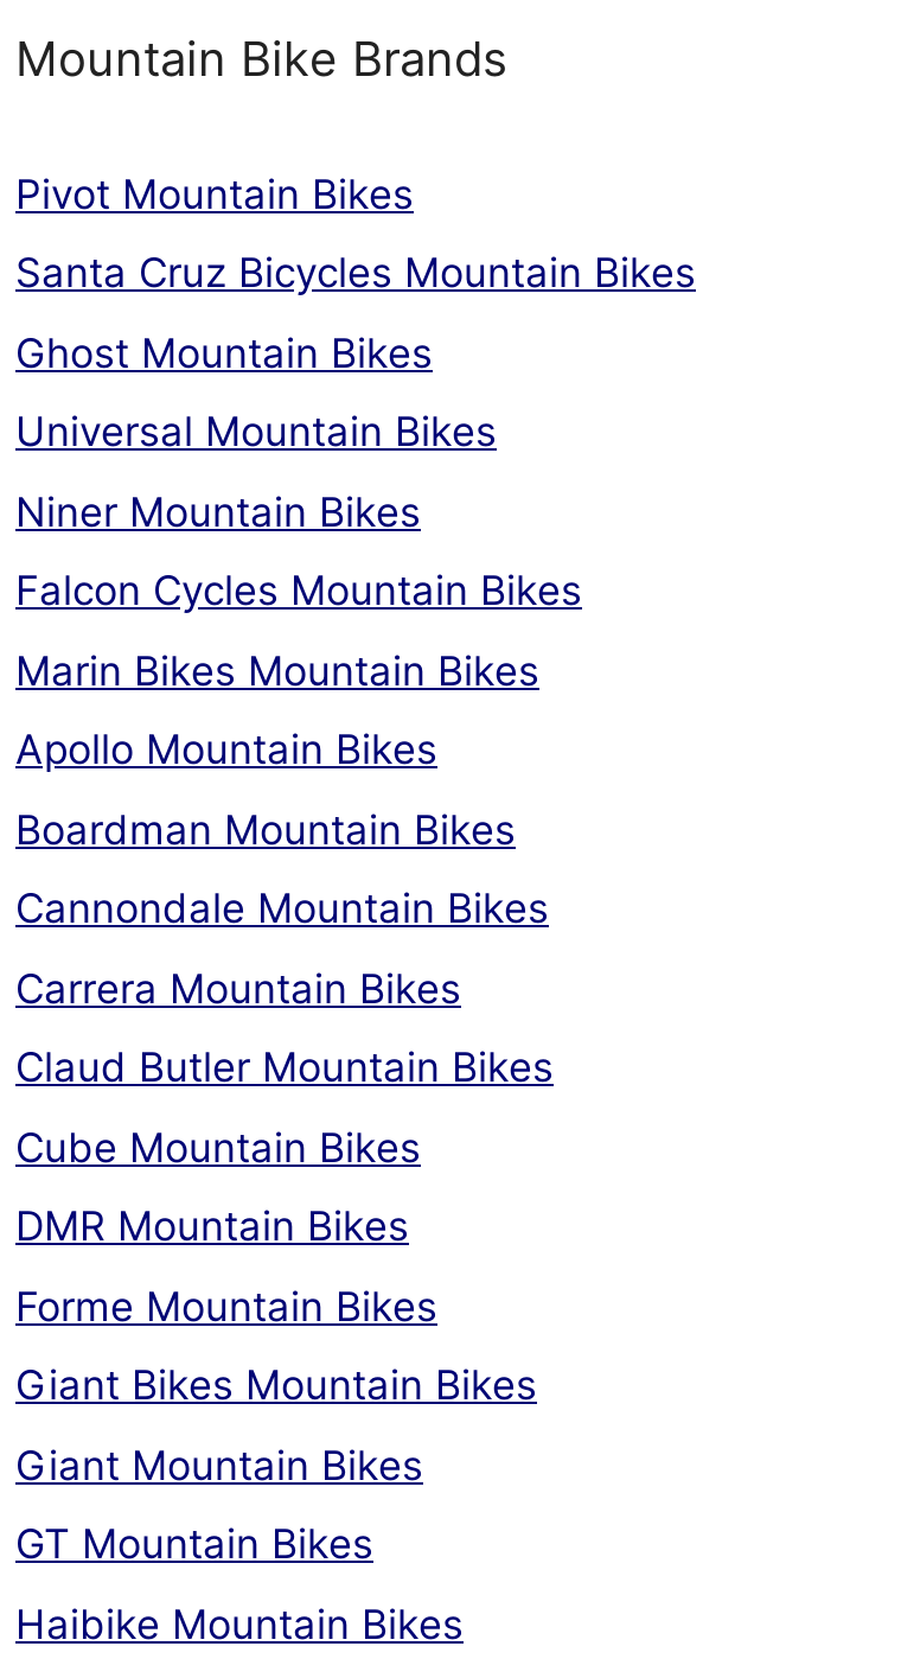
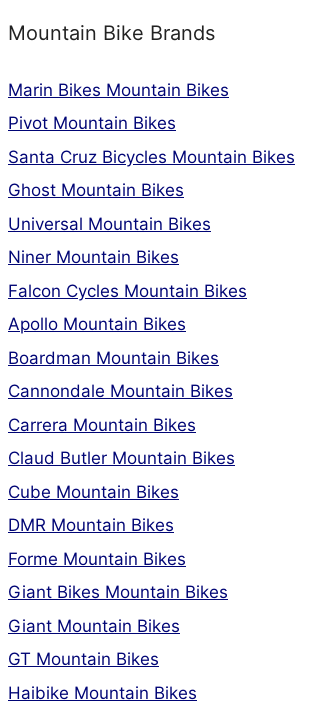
moved [15,170,696,614] -> [8,113,295,300]: Pivot Mountain Bikes | Santa Cruz Bicycles Mountain Bikes | Ghost Mountain Bikes | Universal Mountain Bikes | Niner Mountain Bikes | Falcon Cycles Mountain Bikes
moved [15,646,539,694] -> [8,79,229,99]: Marin Bikes Mountain Bikes

